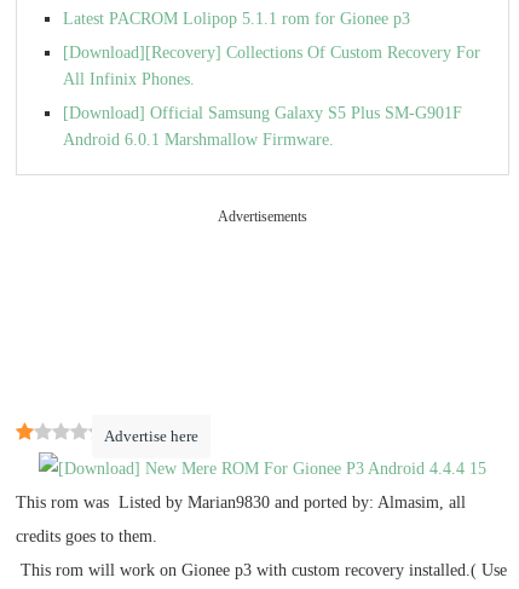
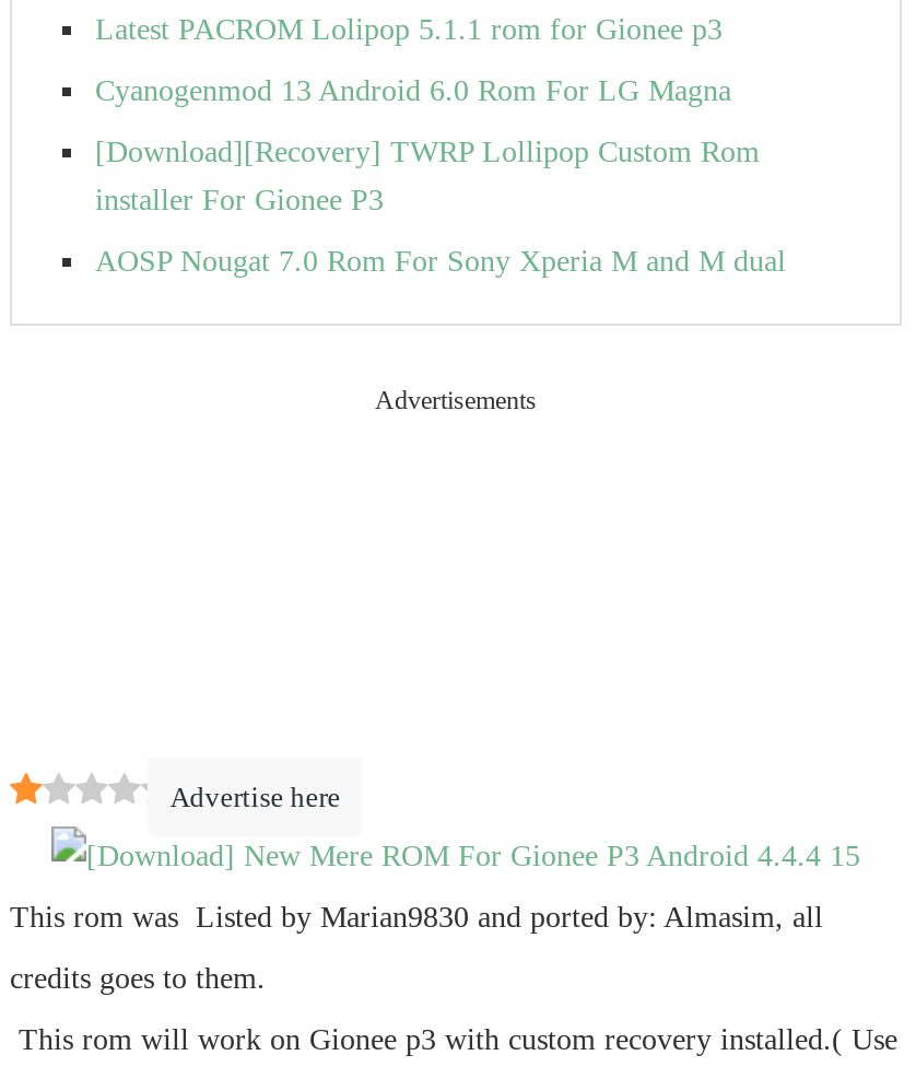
[63,43,480,62] [Download][Recovery] Collections Of Custom Recovery For -> [95,74,731,107] Cyanogenmod 13 Android 6.0 Rom For LG Magna
[63,70,195,88] All Infinix Phones. -> [95,135,760,168] [Download][Recovery] TWRP Lollipop Custom Rom
[63,104,462,122] [Download] Official Samsung Galaxy S5 Plus SM-G901F -> [95,183,384,216] installer For Gionee P3
[63,130,334,149] Android 6.0.1 Marshmallow Firmware. -> [95,245,786,277] AOSP Nougat 7.0 Rom For Sony Xperia M and M dual

